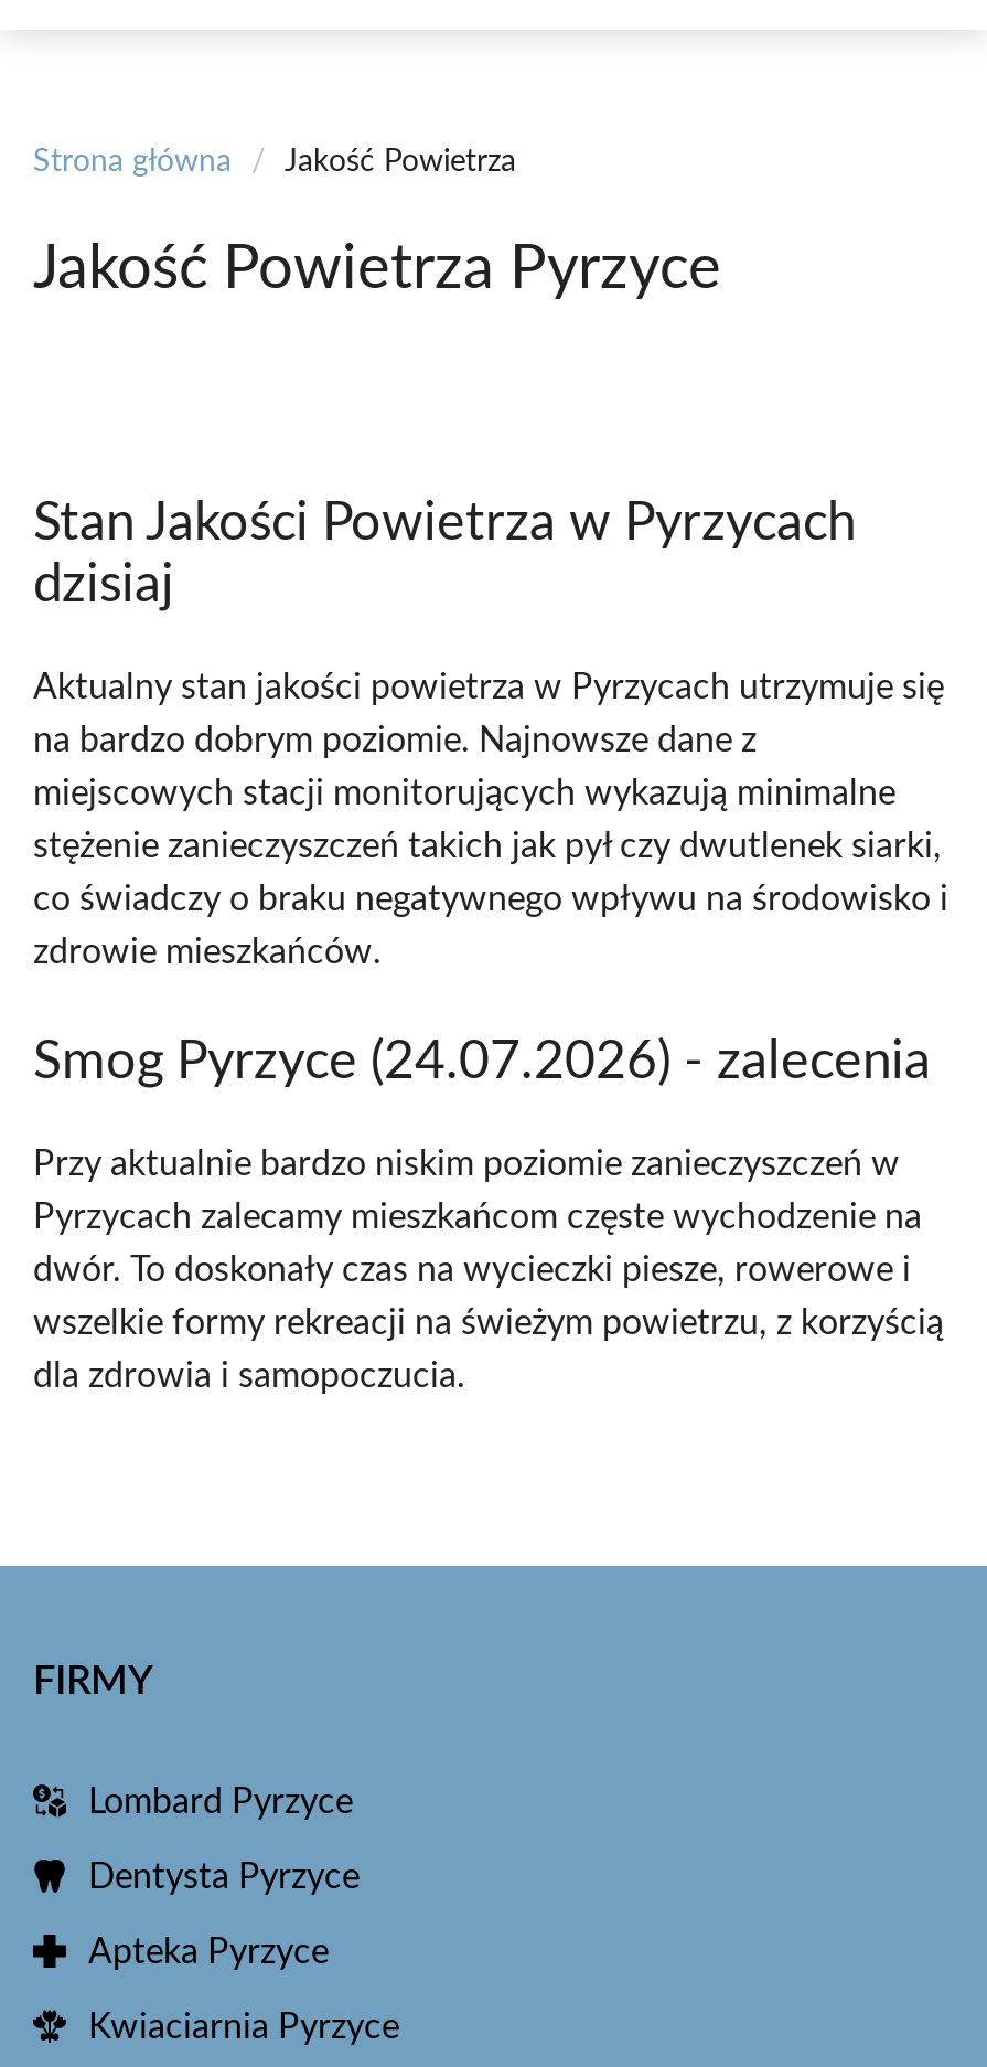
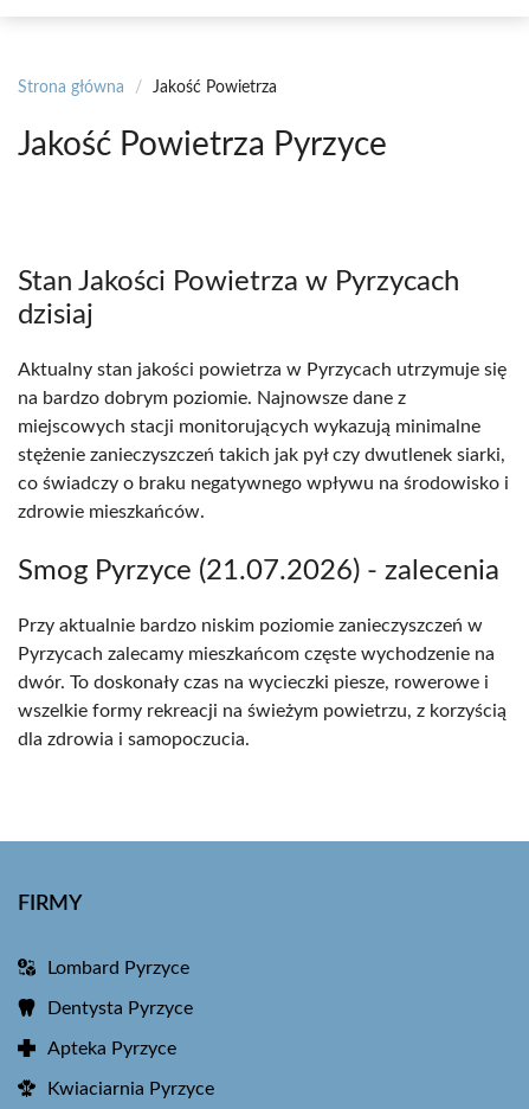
[33,1036,931,1089] Smog Pyrzyce (24.07.2026) - zalecenia -> [18,557,499,585] Smog Pyrzyce (21.07.2026) - zalecenia

